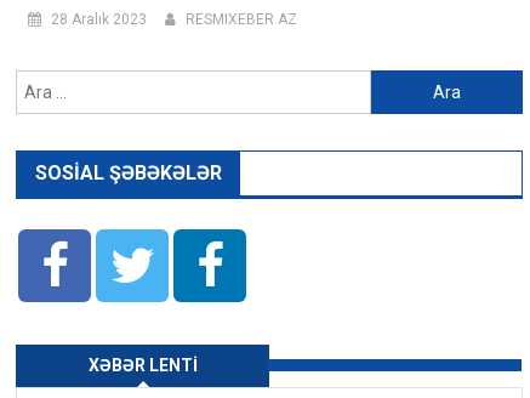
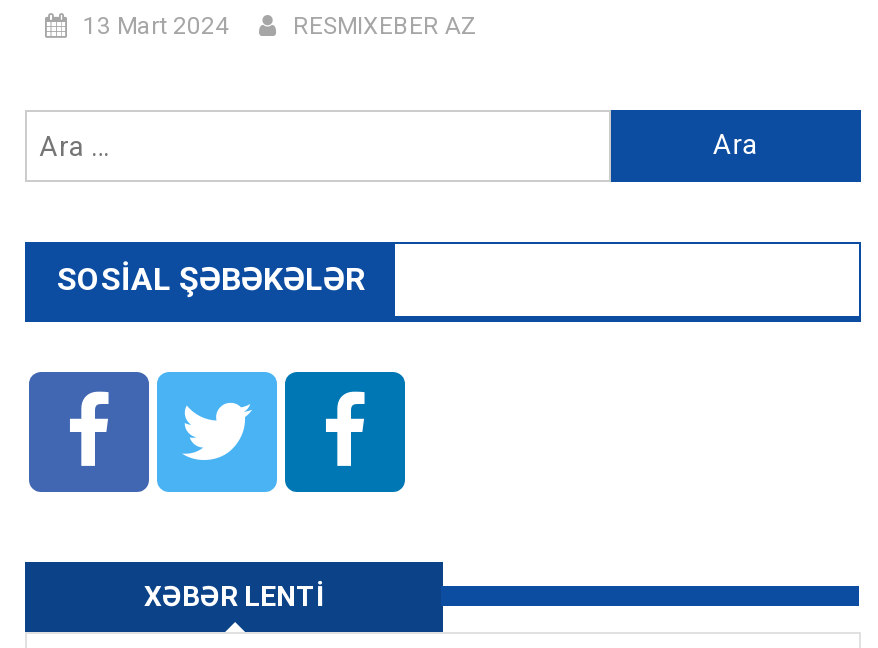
[51,12,147,29] 28 Aralık 2023 -> [83,11,229,39] 13 Mart 2024

